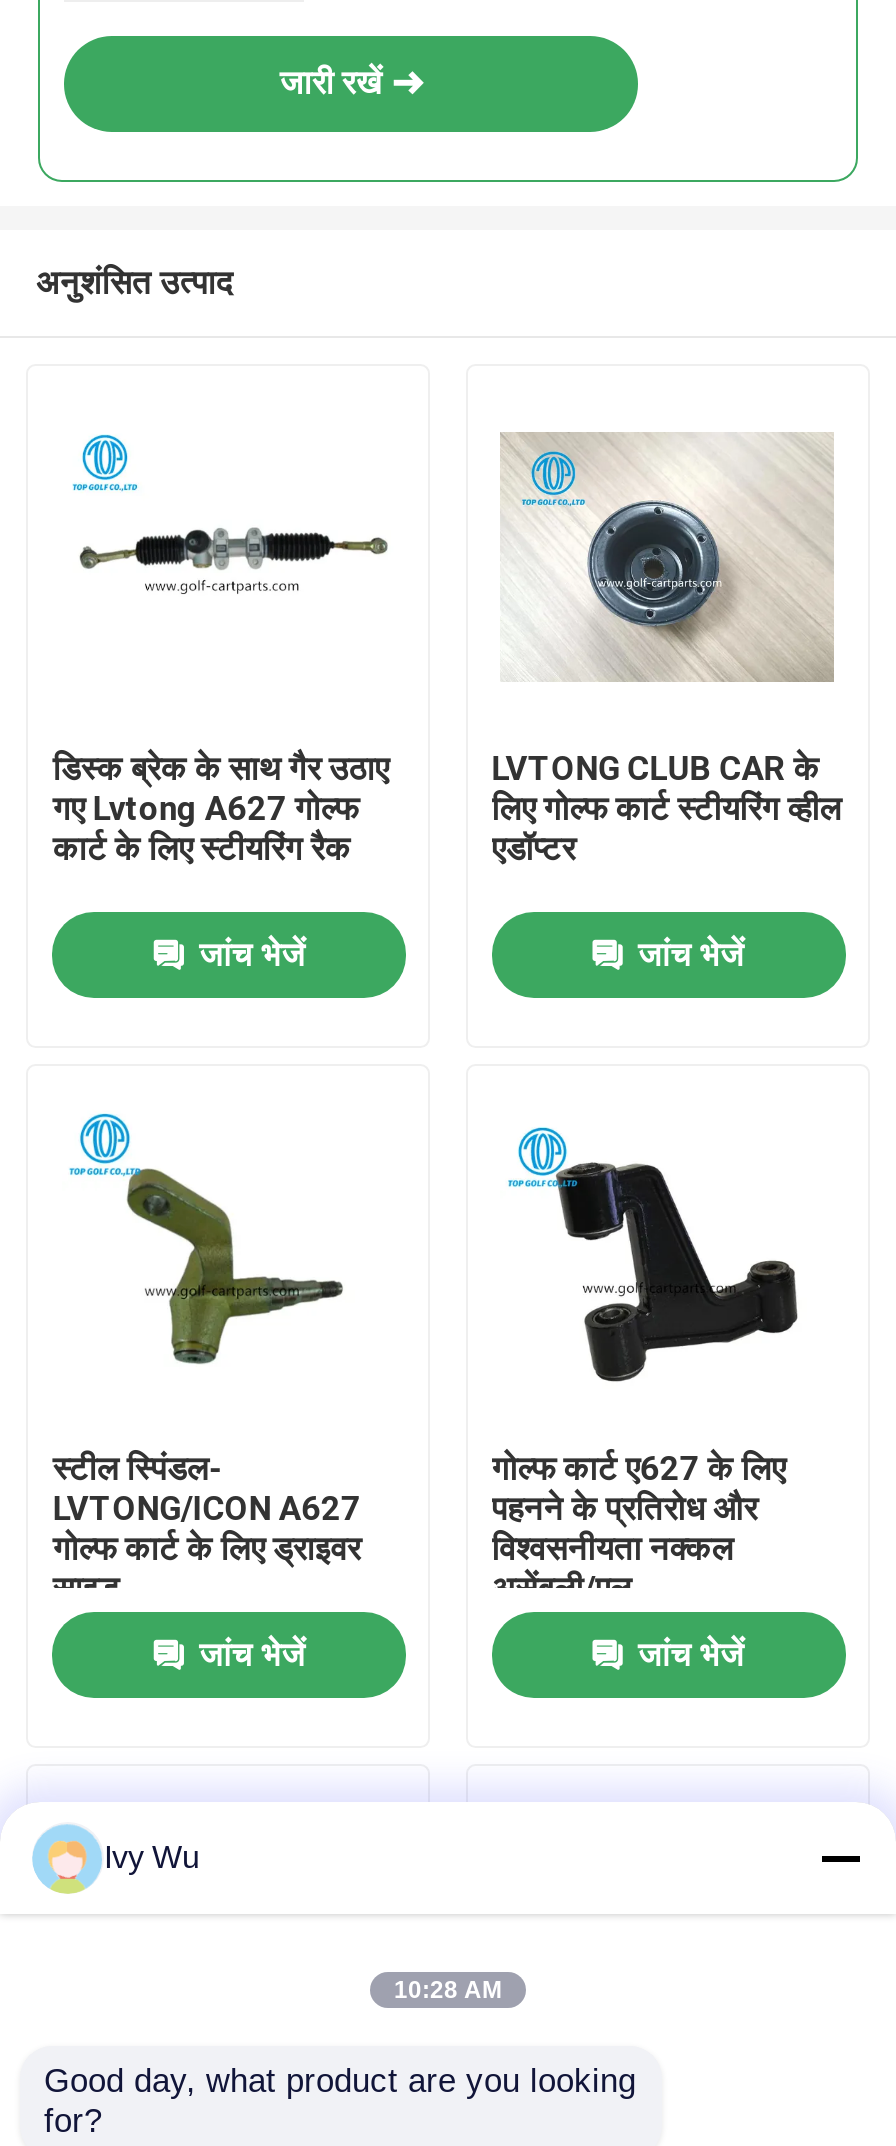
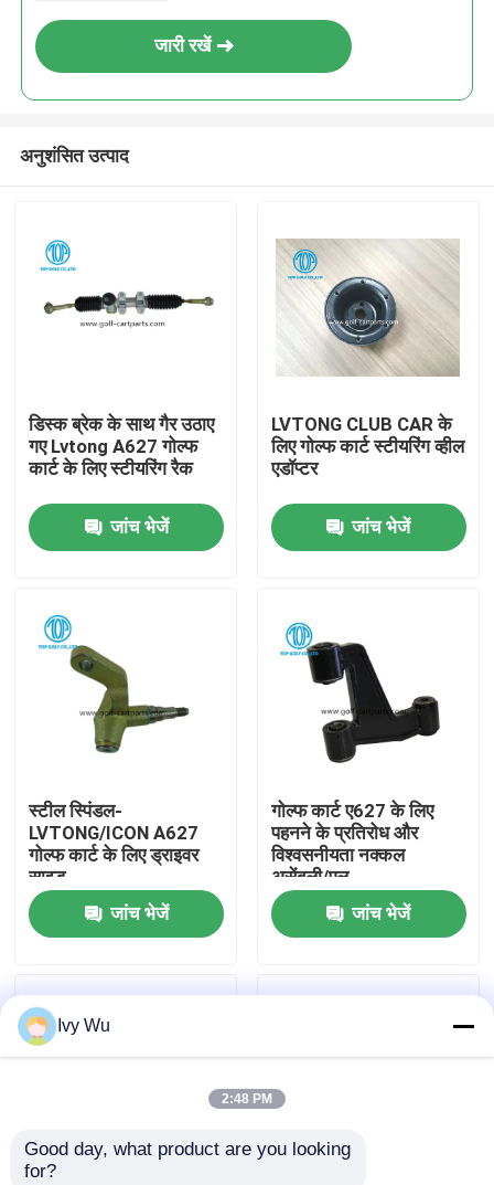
[394,1976,502,2004] 10:28 AM -> [222,1091,272,1107] 2:48 PM

